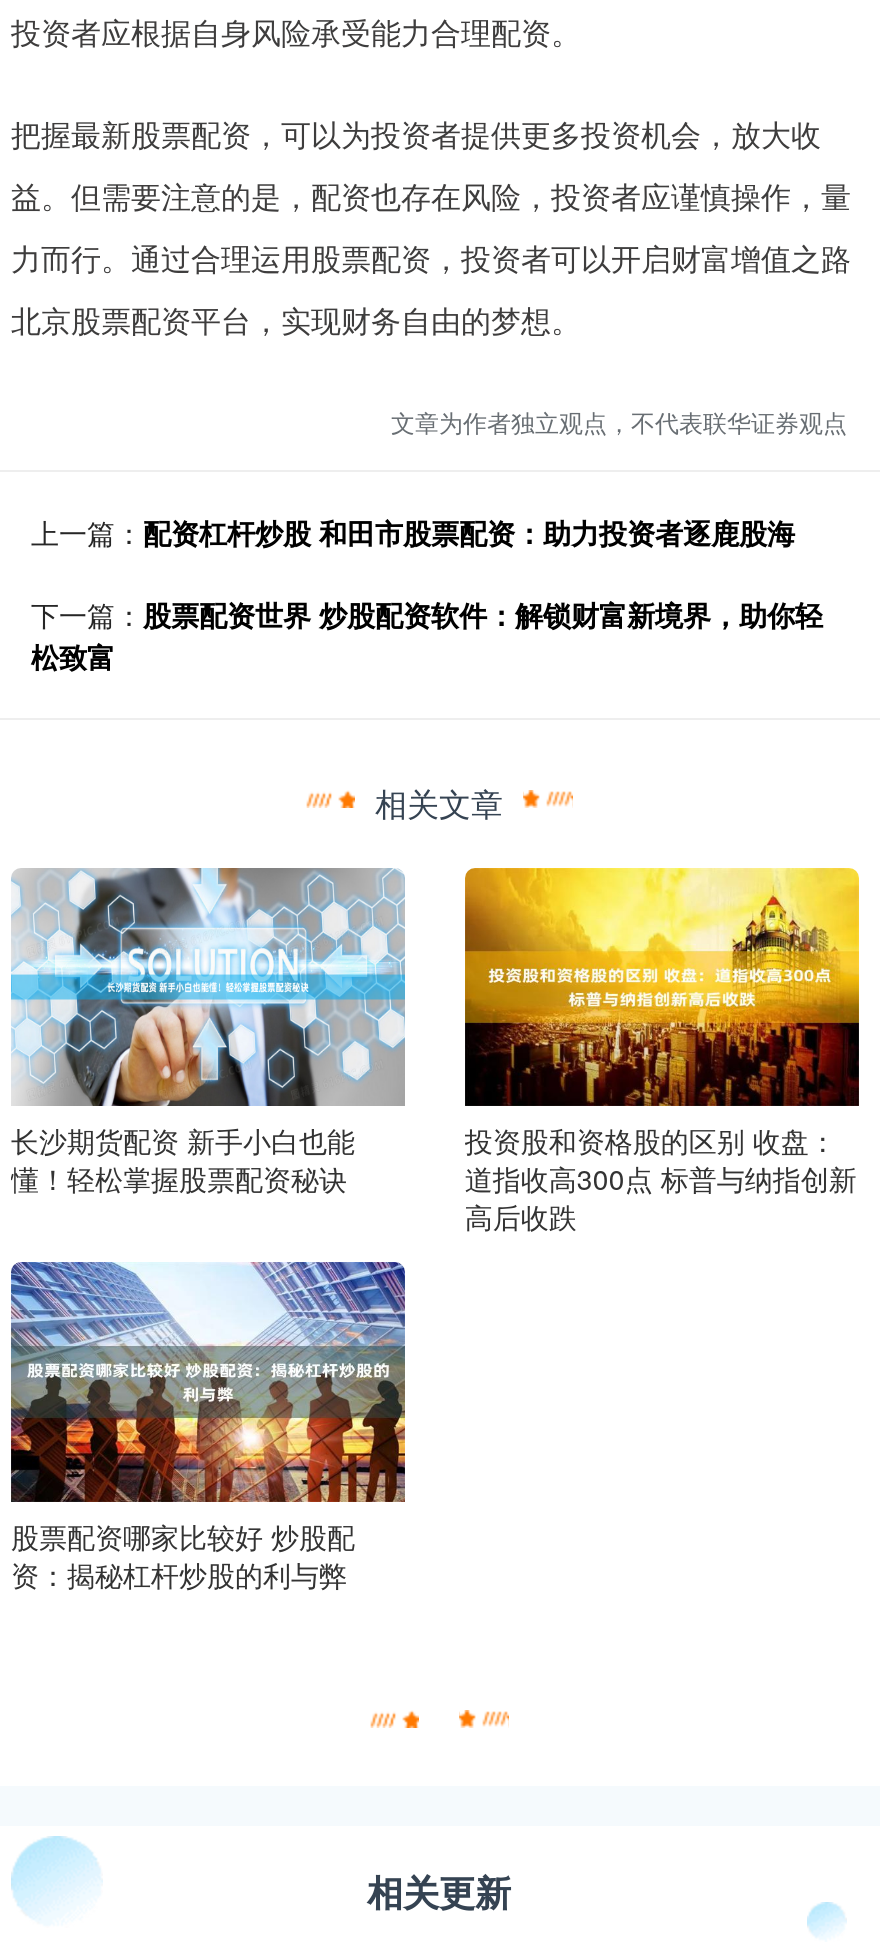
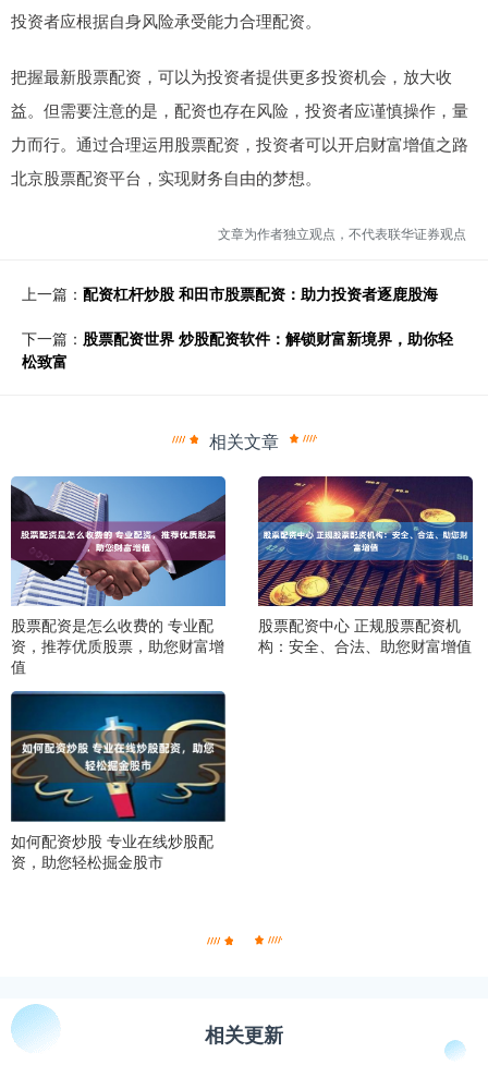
[9,866,407,1199] [image] | 长沙期货配资 新手小白也能 | 懂！轻松掌握股票配资秘诀 -> [10,475,227,677] [image] | 股票配资是怎么收费的 专业配 | 资，推荐优质股票，助您财富增 | 值
[463,866,861,1237] [image] | 投资股和资格股的区别 收盘： | 道指收高300点 标普与纳指创新 | 高后收跌 -> [257,475,474,657] [image] | 股票配资中心 正规股票配资机 | 构：安全、合法、助您财富增值
[9,1262,407,1593] [image] | 股票配资哪家比较好 炒股配 | 资：揭秘杠杆炒股的利与弊 -> [10,691,227,872] [image] | 如何配资炒股 专业在线炒股配 | 资，助您轻松掘金股市

